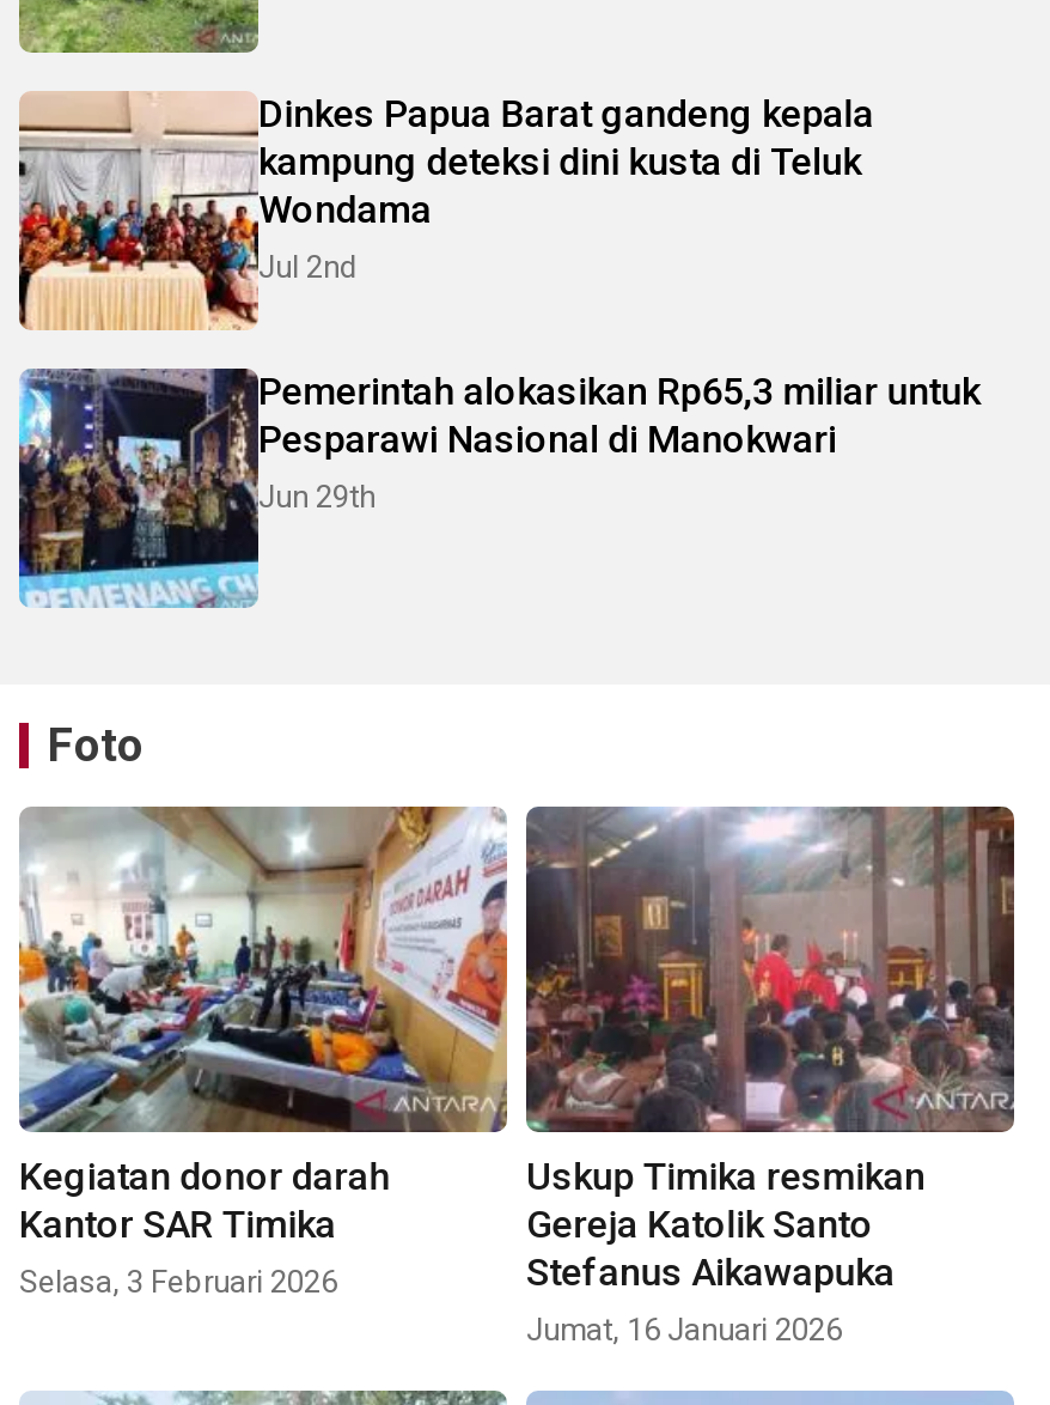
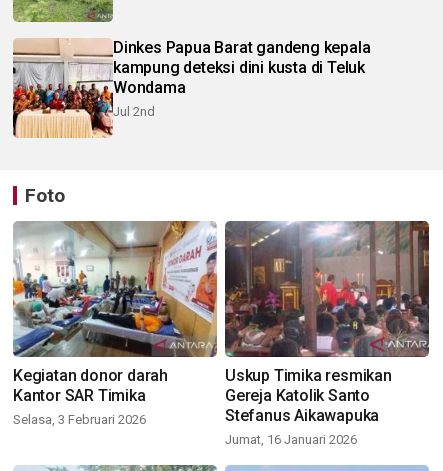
[17,366,980,610] [image] | Pemerintah alokasikan Rp65,3 miliar untuk | Pesparawi Nasional di Manokwari | Jun 29th -> none

